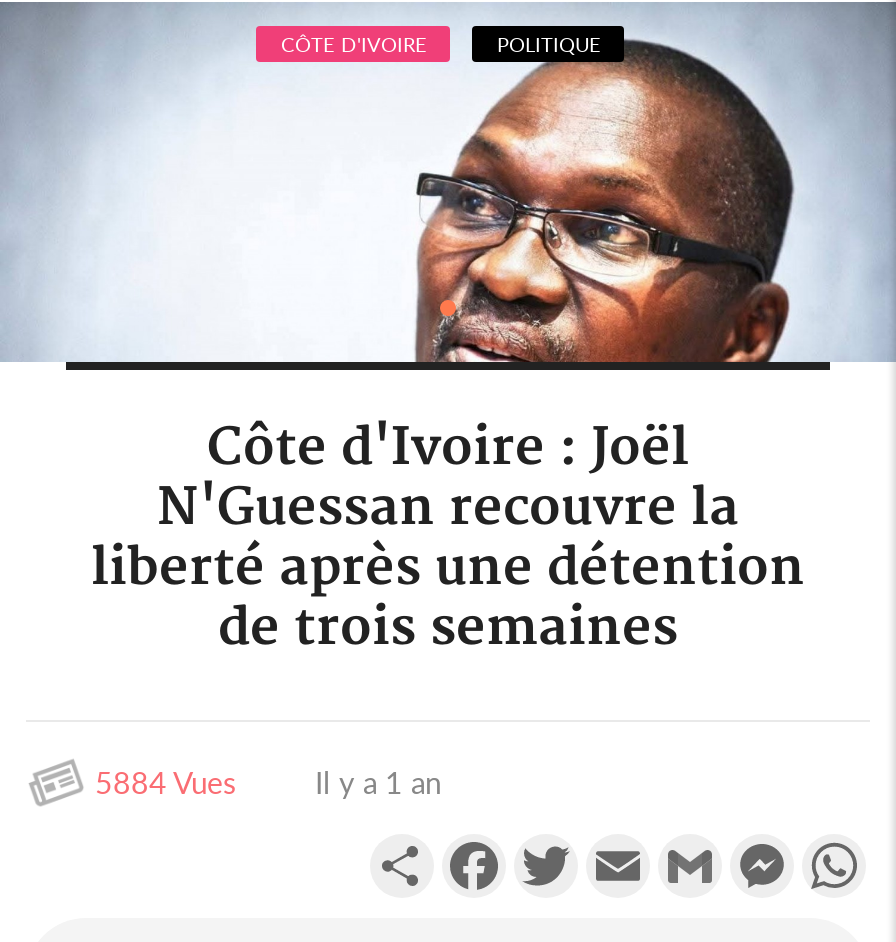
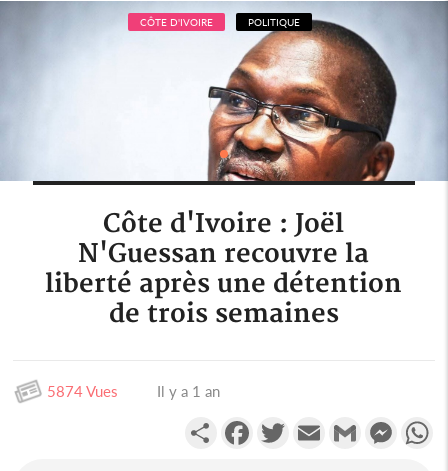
[87,764,441,800] 5884 Vues Il y a 1 an -> [43,382,220,400] 5874 Vues Il y a 1 an

